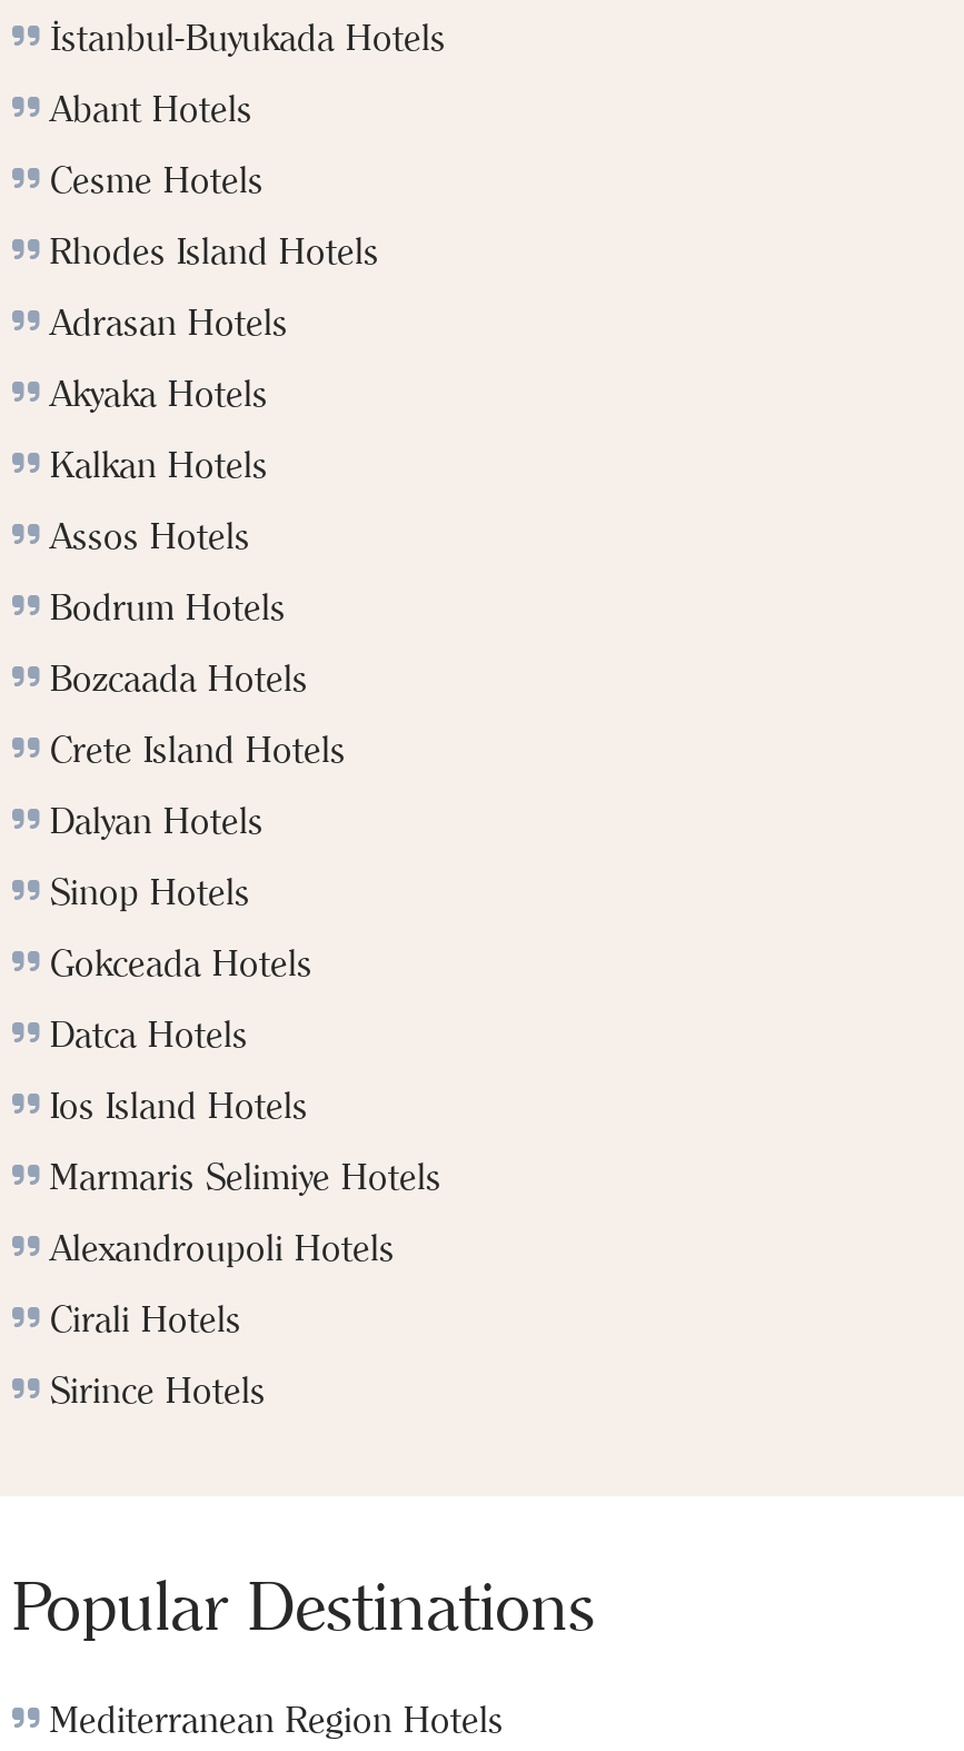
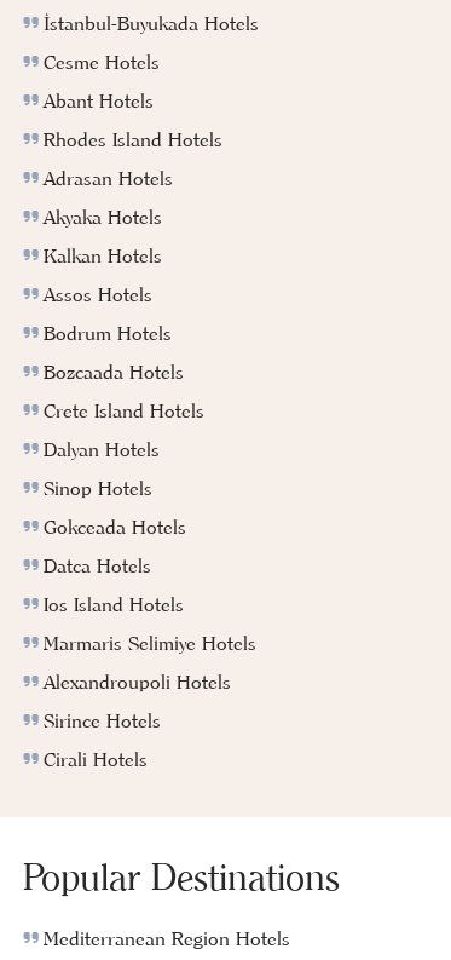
moved [50,85,252,129] -> [44,88,154,112]: Abant Hotels
moved [50,156,264,201] -> [44,49,160,73]: Cesme Hotels
moved [50,1295,241,1340] -> [44,747,148,771]: Cirali Hotels
moved [50,1367,266,1411] -> [44,708,161,732]: Sirince Hotels

